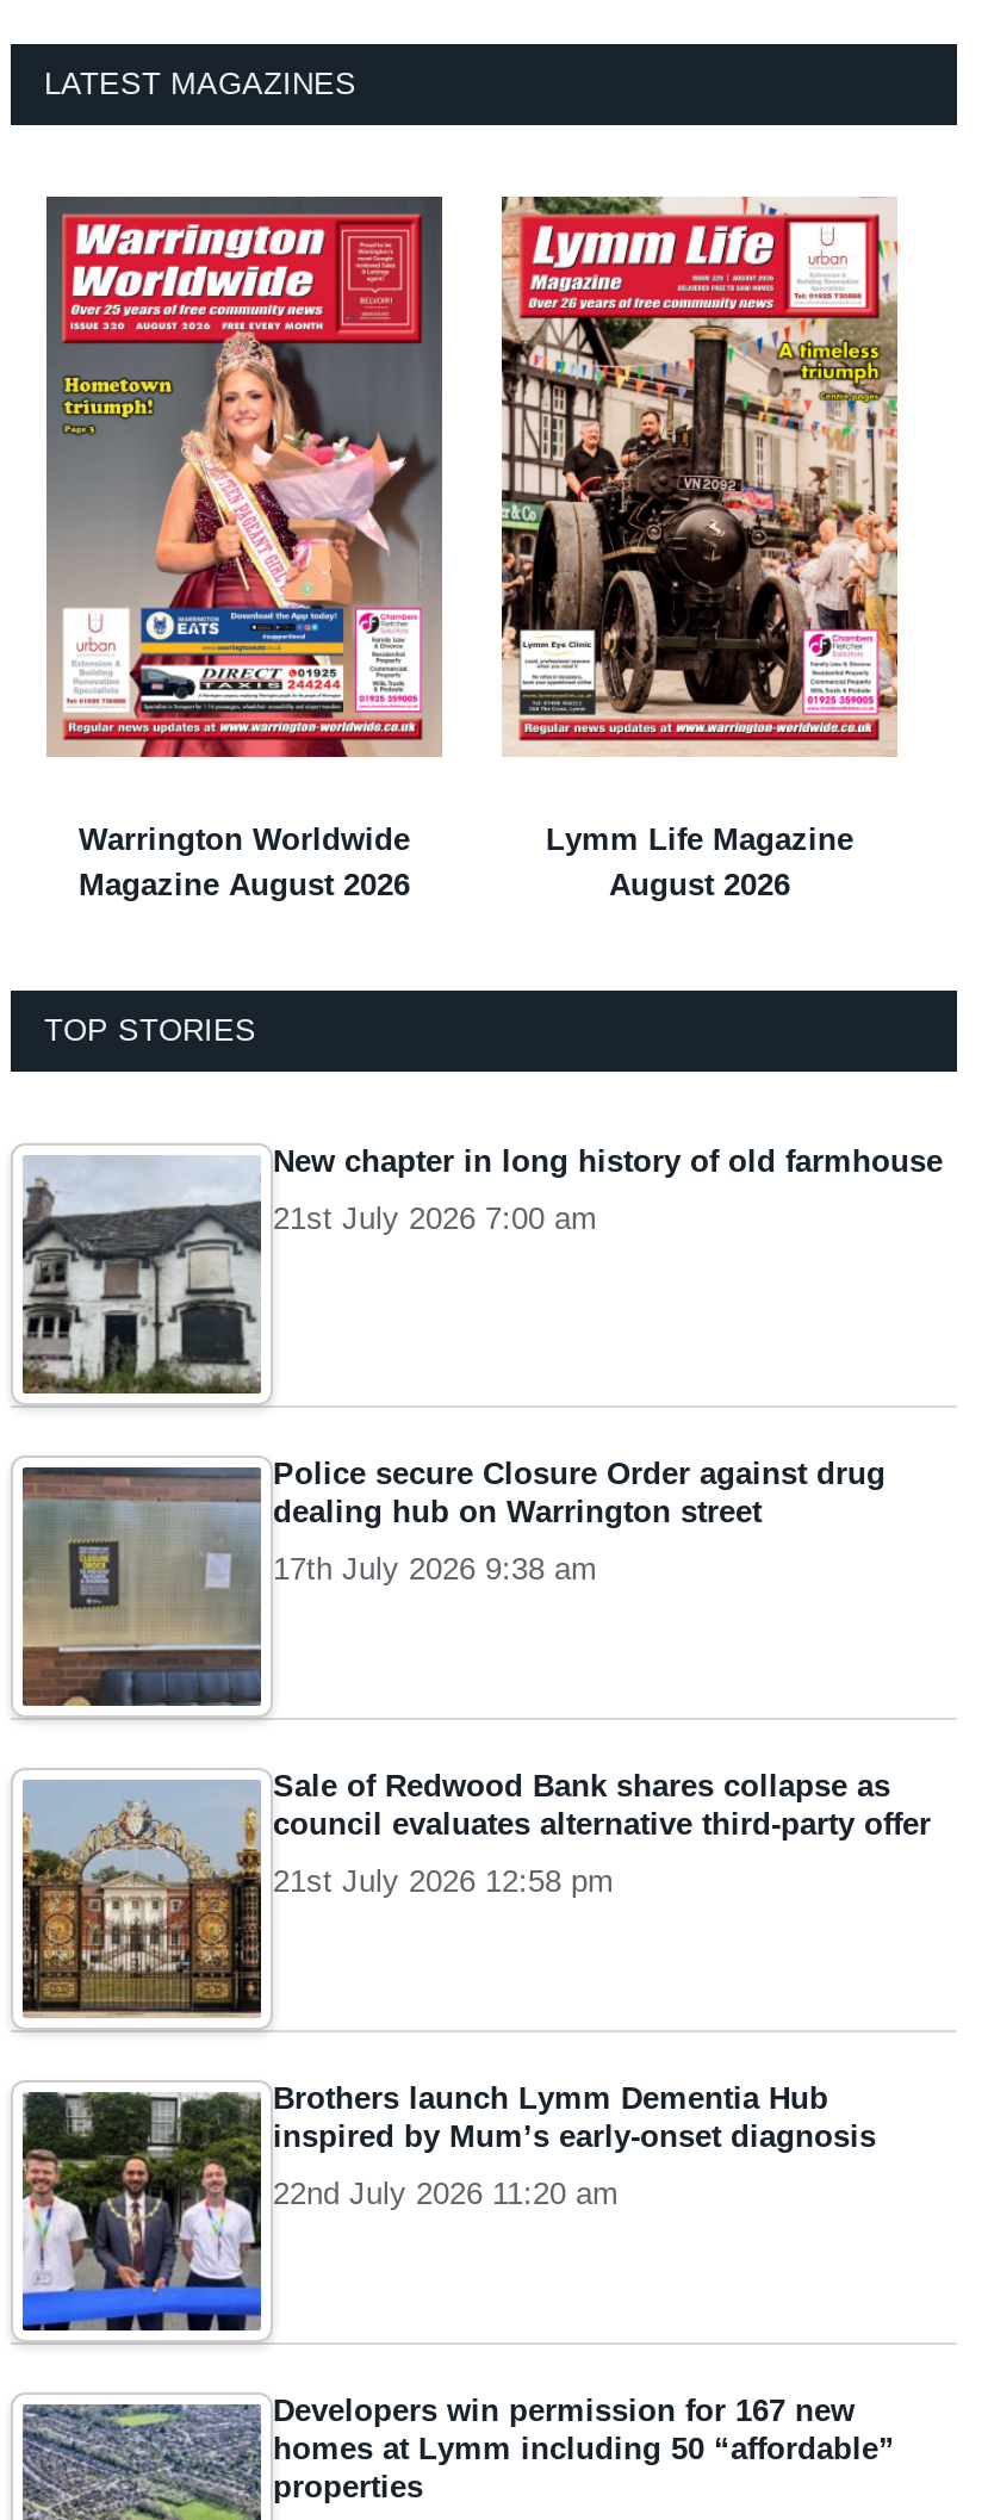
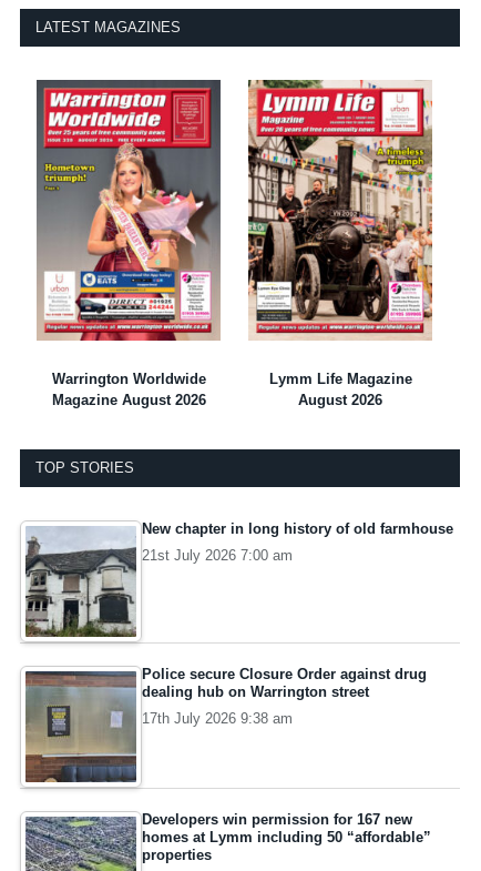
[20,1768,931,2021] [image] | Sale of Redwood Bank shares collapse as | council evaluates alternative third-party offer | 21st July 2026 12:58 pm -> none
[20,2080,876,2333] [image] | Brothers launch Lymm Dementia Hub | inspired by Mum’s early-onset diagnosis | 22nd July 2026 11:20 am -> none

